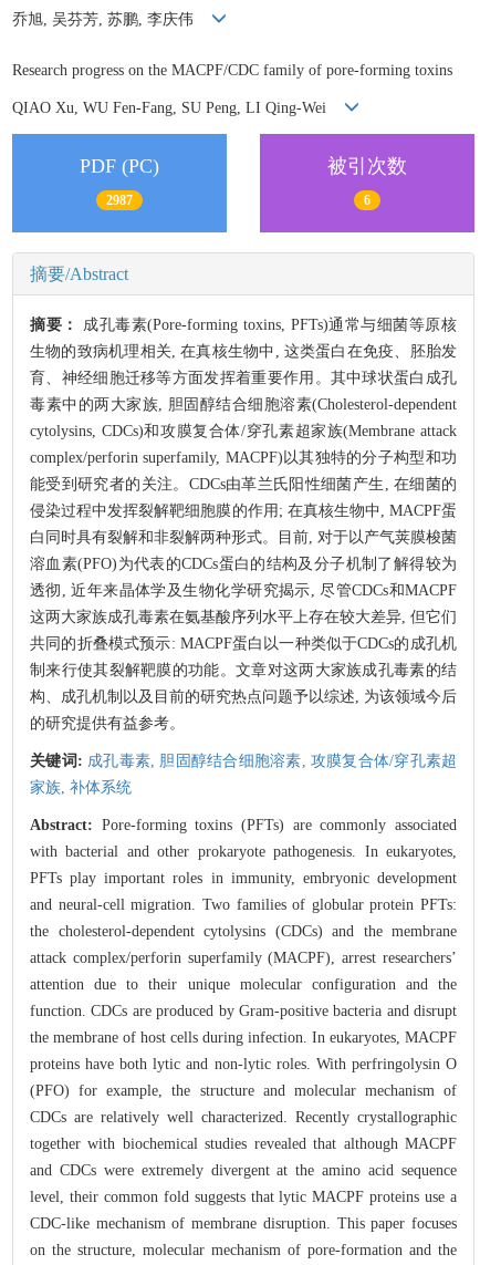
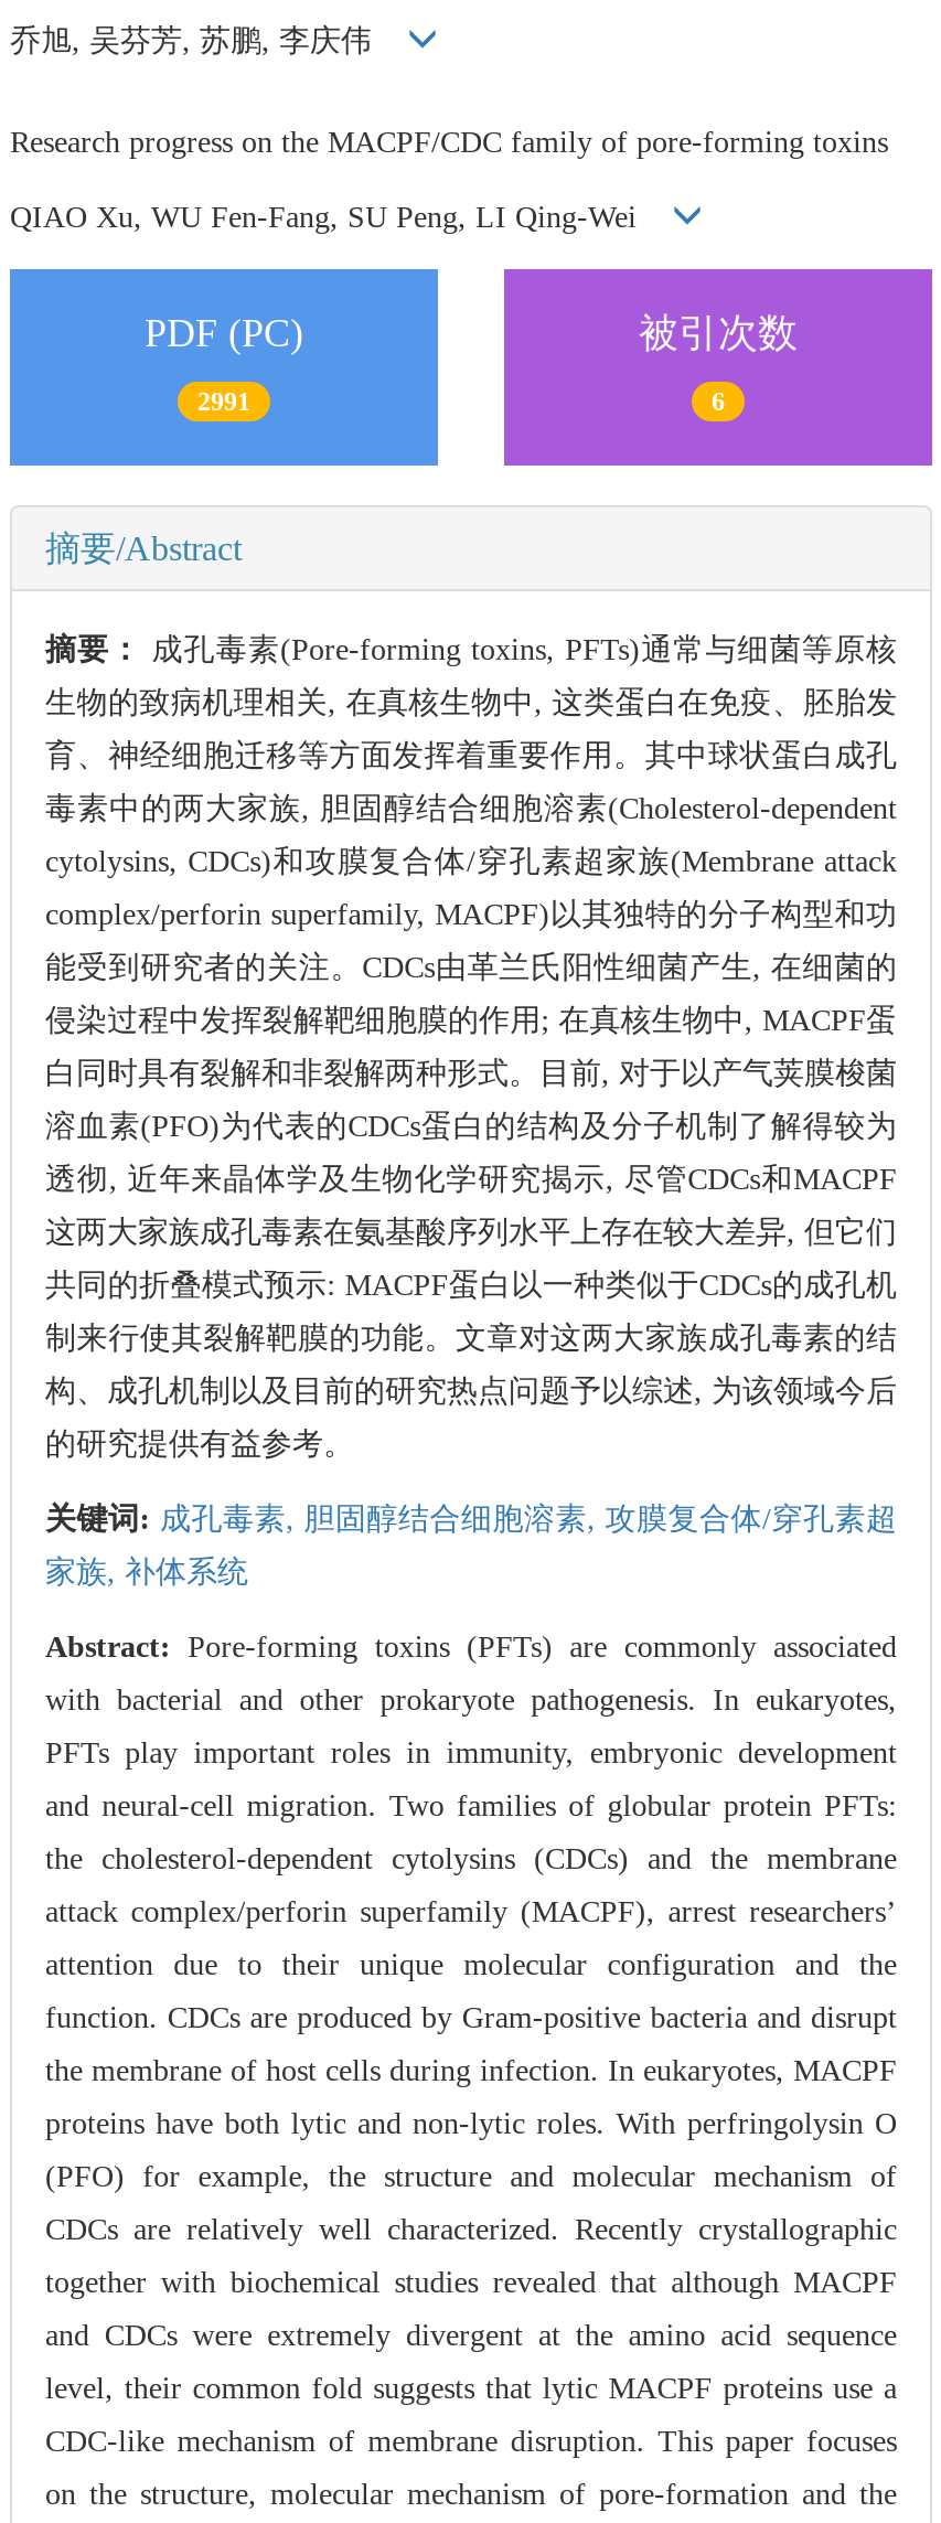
[106,192,133,208] 2987 -> [197,385,250,416] 2991

